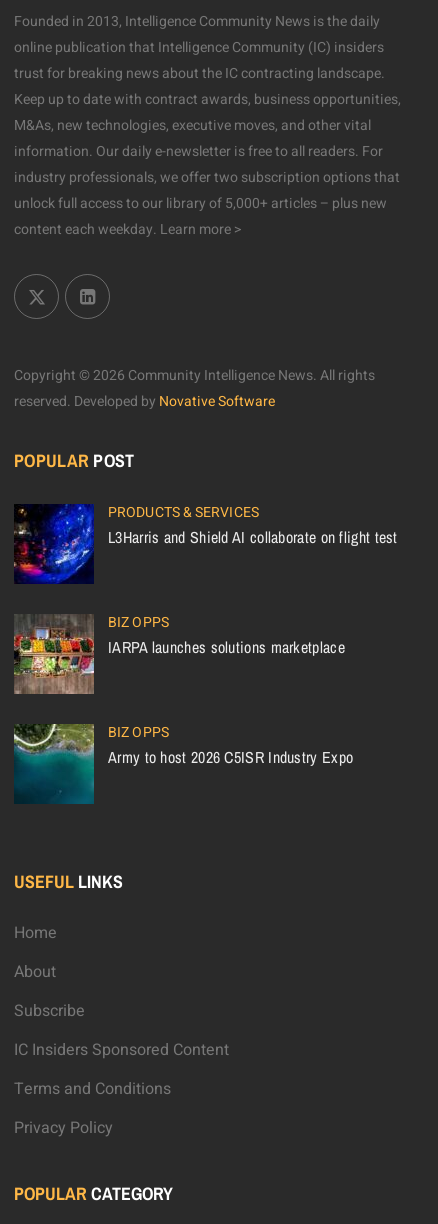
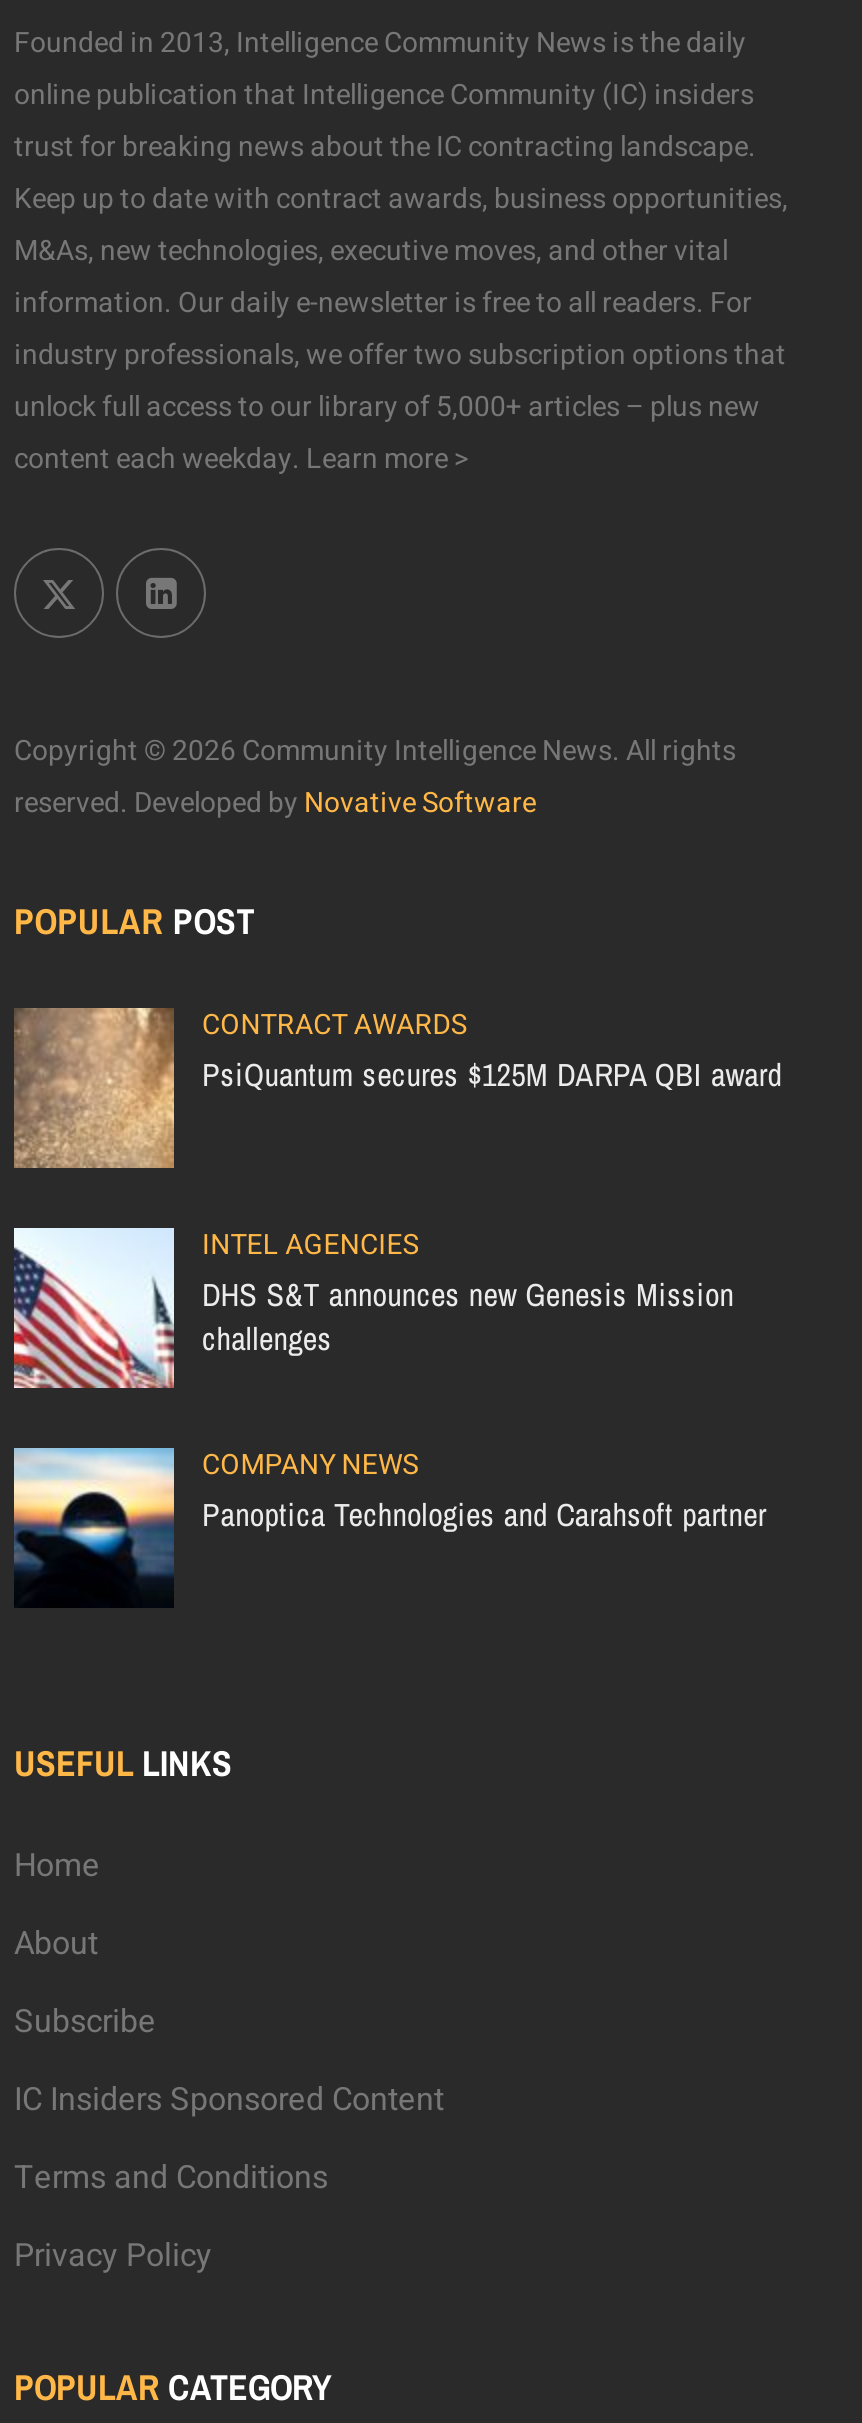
[13,502,398,585] [image] | PRODUCTS & SERVICES | L3Harris and Shield AI collaborate on flight test -> [12,1004,782,1170] [image] | CONTRACT AWARDS | PsiQuantum secures $125M DARPA QBI award
[13,612,345,695] [image] | BIZ OPPS | IARPA launches solutions marketplace -> [12,1224,734,1390] [image] | INTEL AGENCIES | DHS S&T announces new Genesis Mission | challenges
[13,722,353,805] [image] | BIZ OPPS | Army to host 2026 C5ISR Industry Expo -> [12,1444,766,1608] [image] | COMPANY NEWS | Panoptica Technologies and Carahsoft partner

